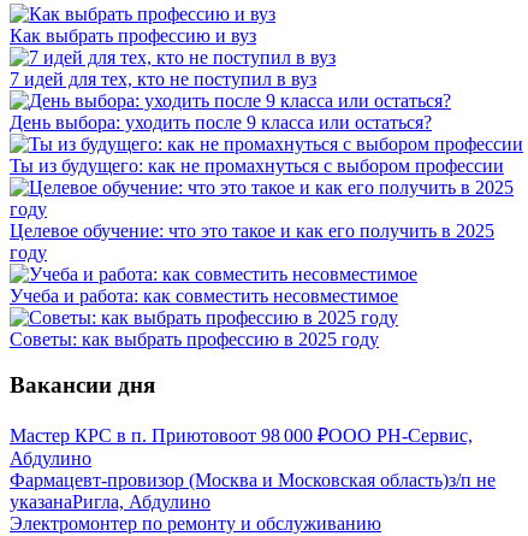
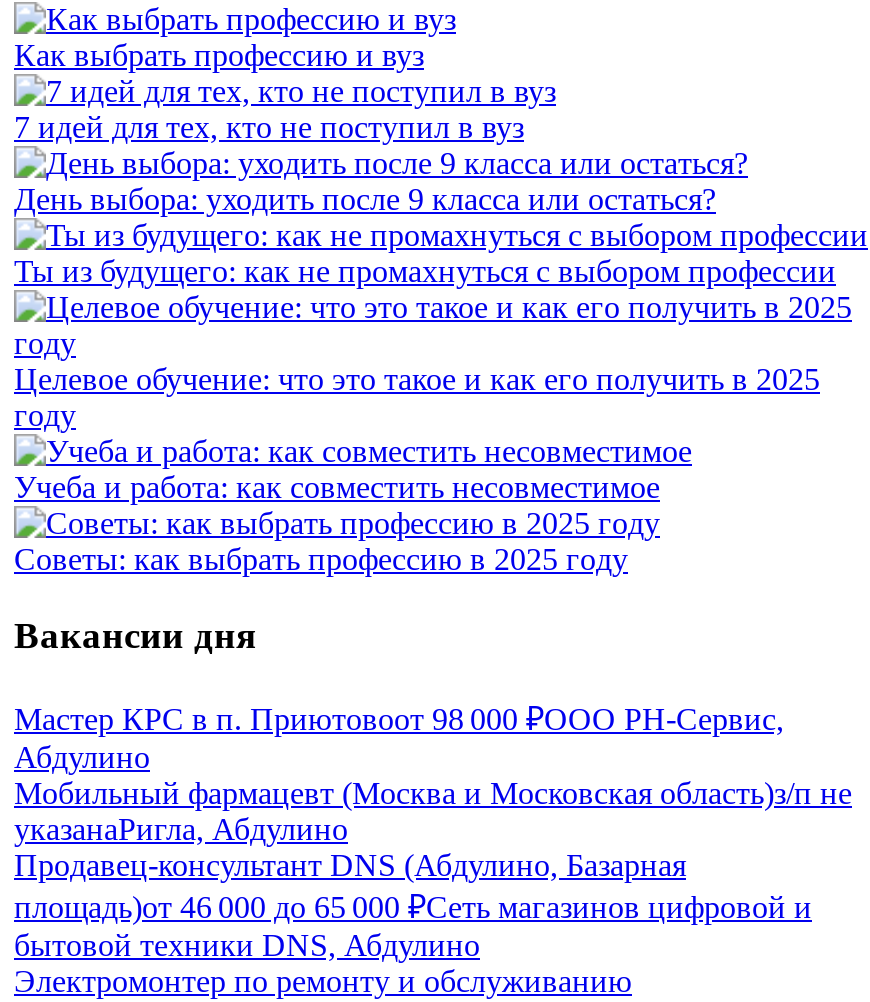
[10,470,496,490] Фармацевт-провизор (Москва и Московская область)з/п не -> [14,776,852,810] Мобильный фармацевт (Москва и Московская область)з/п не
none -> [14,848,812,962] Продавец-консультант DNS (Абдулино, Базарная | площадь)от 46 000 до 65 000 ₽Сеть магазинов цифровой и | бытовой техники DNS, Абдулино

